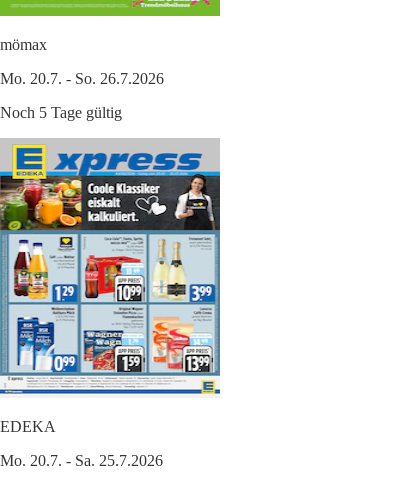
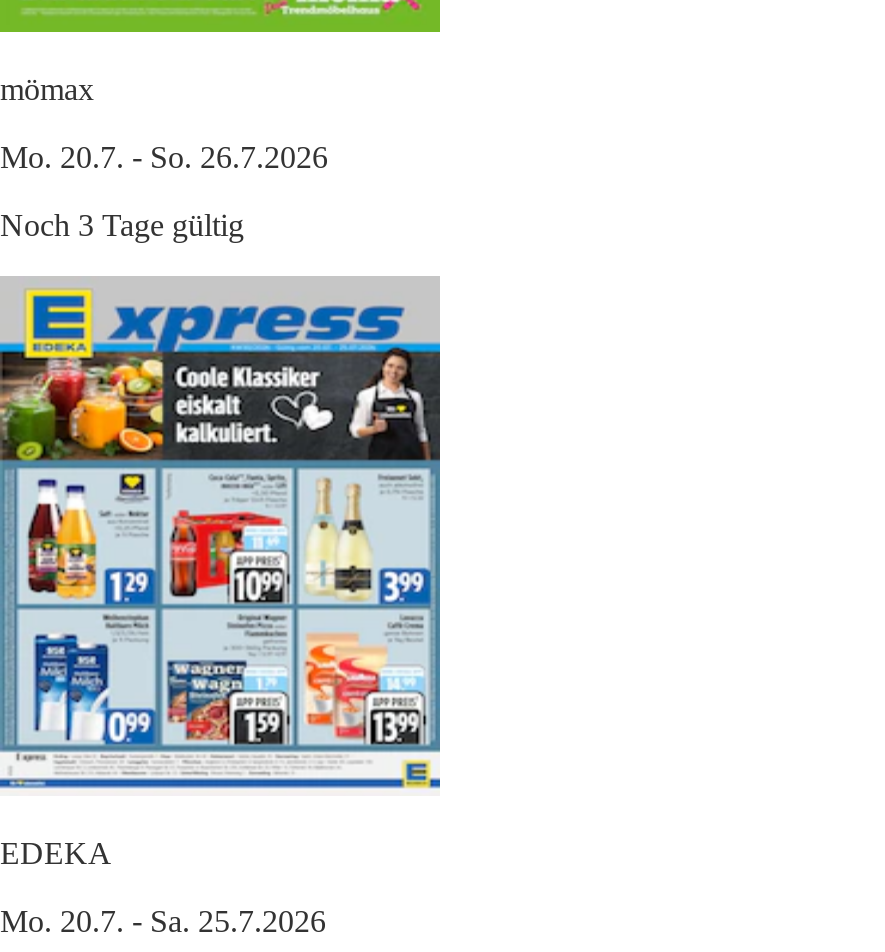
[0,104,122,121] Noch 5 Tage gültig -> [0,208,244,242] Noch 3 Tage gültig

